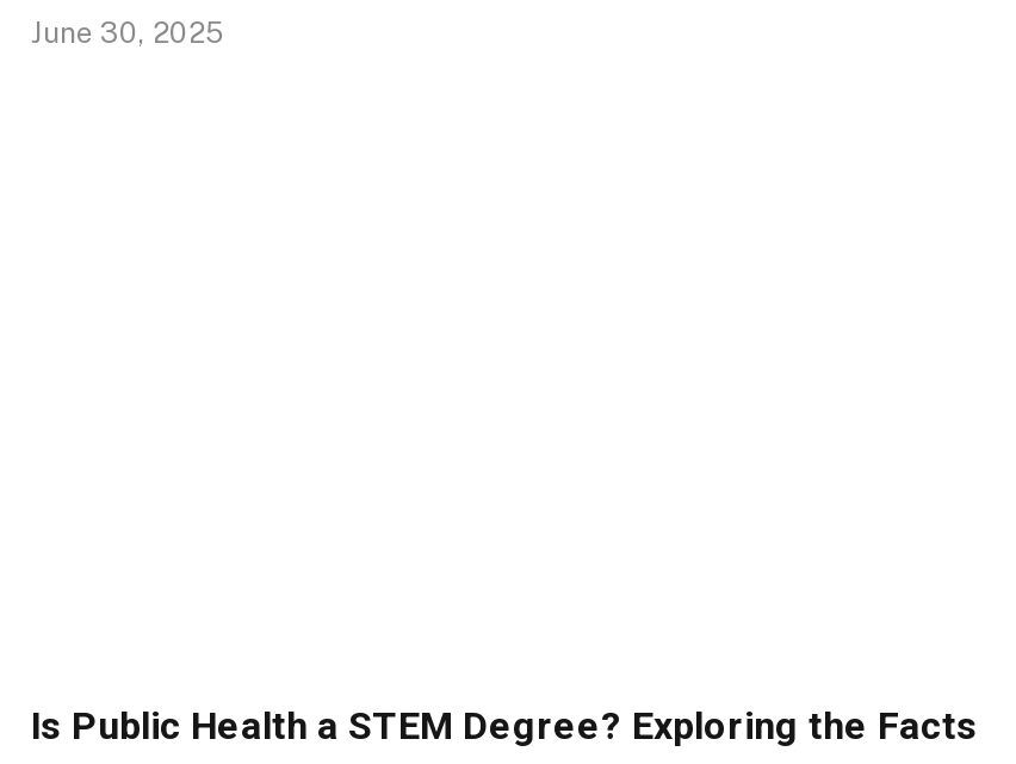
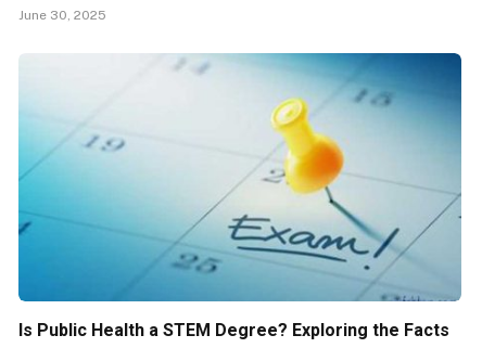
none -> [17,52,462,302] [image]

